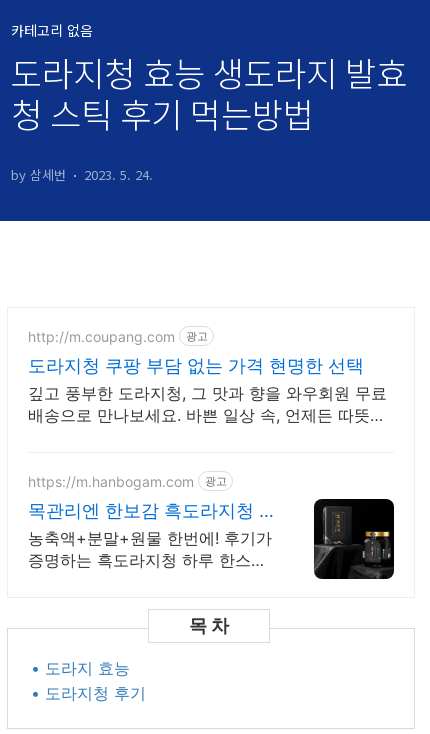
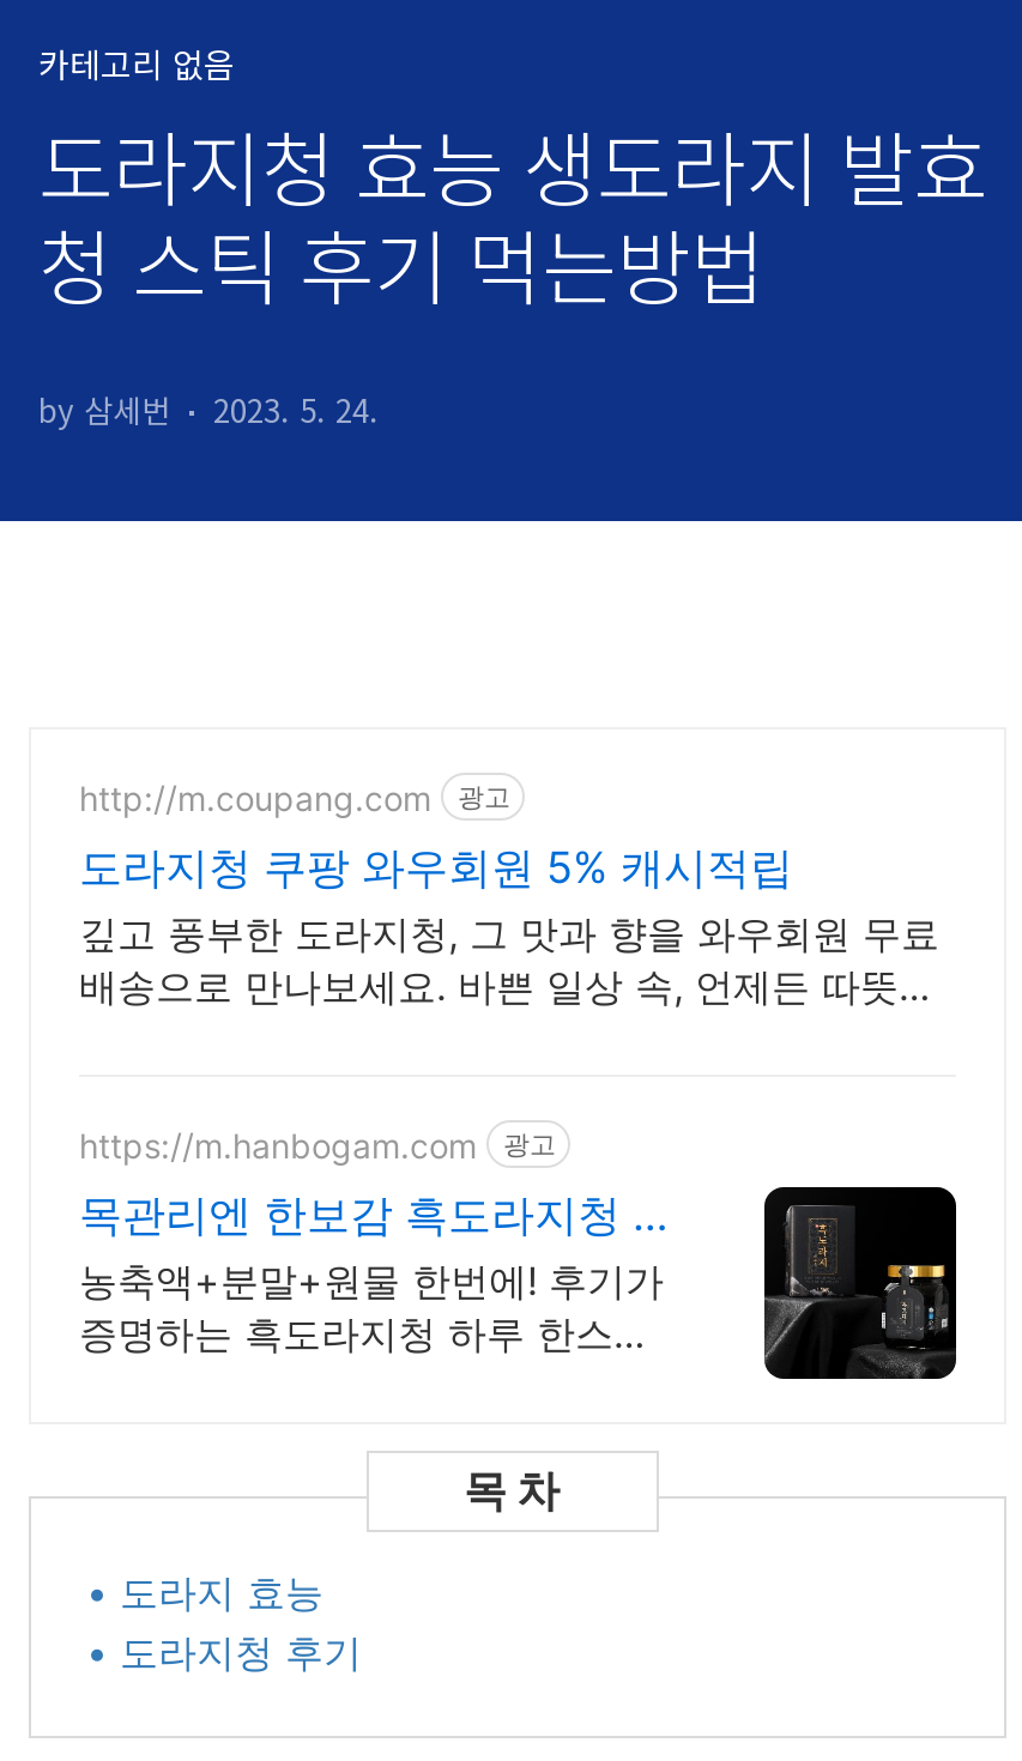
[28,355,364,376] 도라지청 쿠팡 부담 없는 가격 현명한 선택 -> [79,842,793,892] 도라지청 쿠팡 와우회원 5% 캐시적립

